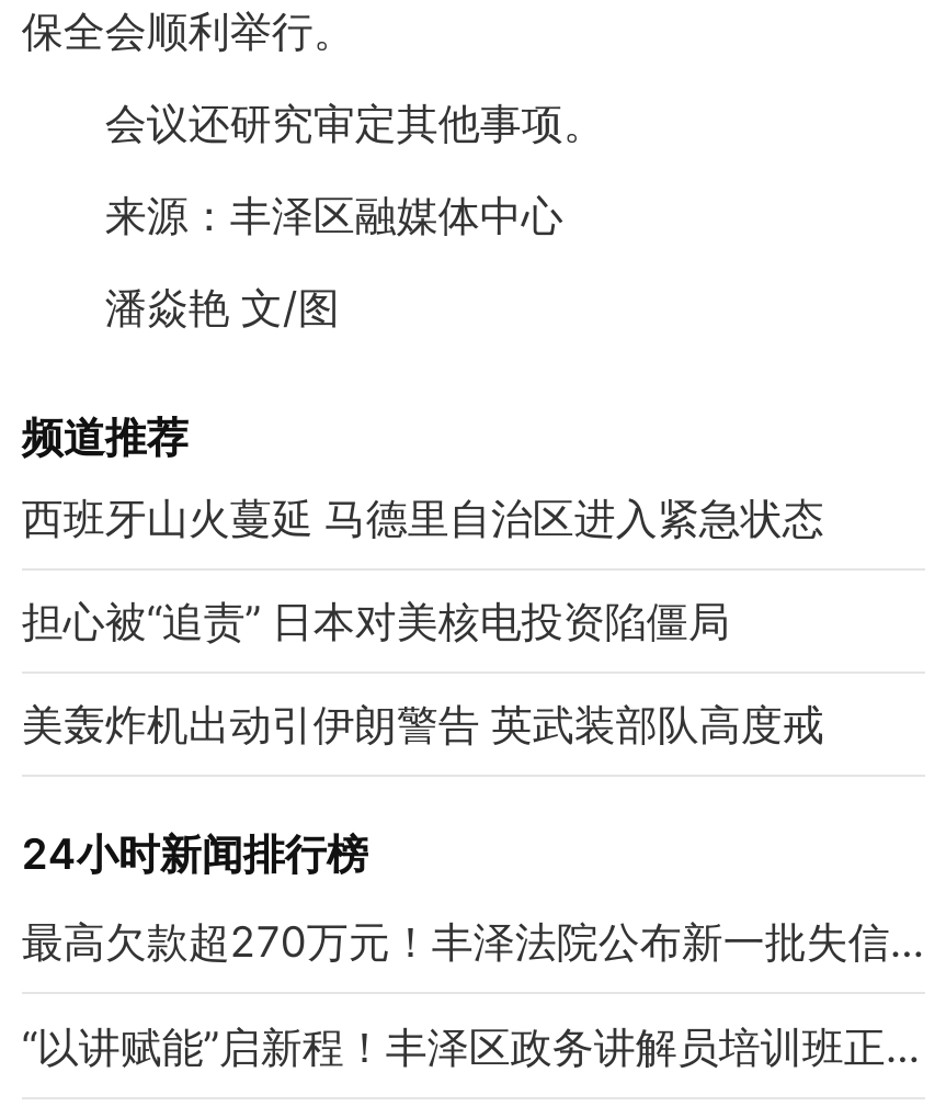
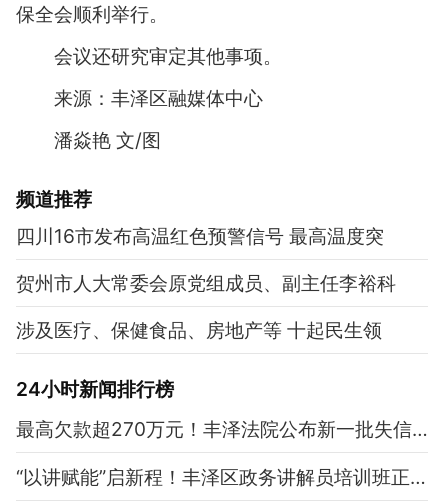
[22,492,824,545] 西班牙山火蔓延 马德里自治区进入紧急状态 -> [16,224,384,248] 四川16市发布高温红色预警信号 最高温度突
[22,595,730,648] 担心被“追责” 日本对美核电投资陷僵局 -> [16,271,396,295] 贺州市人大常委会原党组成员、副主任李裕科
[22,698,824,751] 美轰炸机出动引伊朗警告 英武装部队高度戒 -> [16,318,382,342] 涉及医疗、保健食品、房地产等 十起民生领

